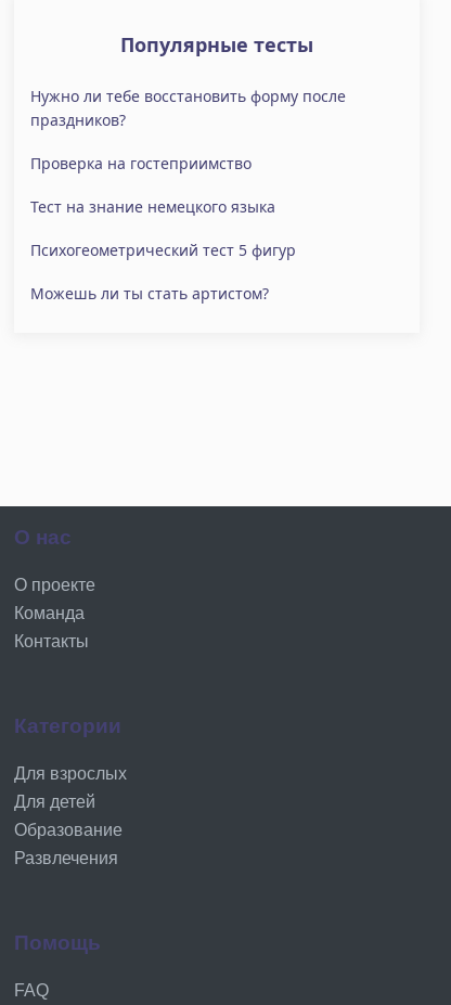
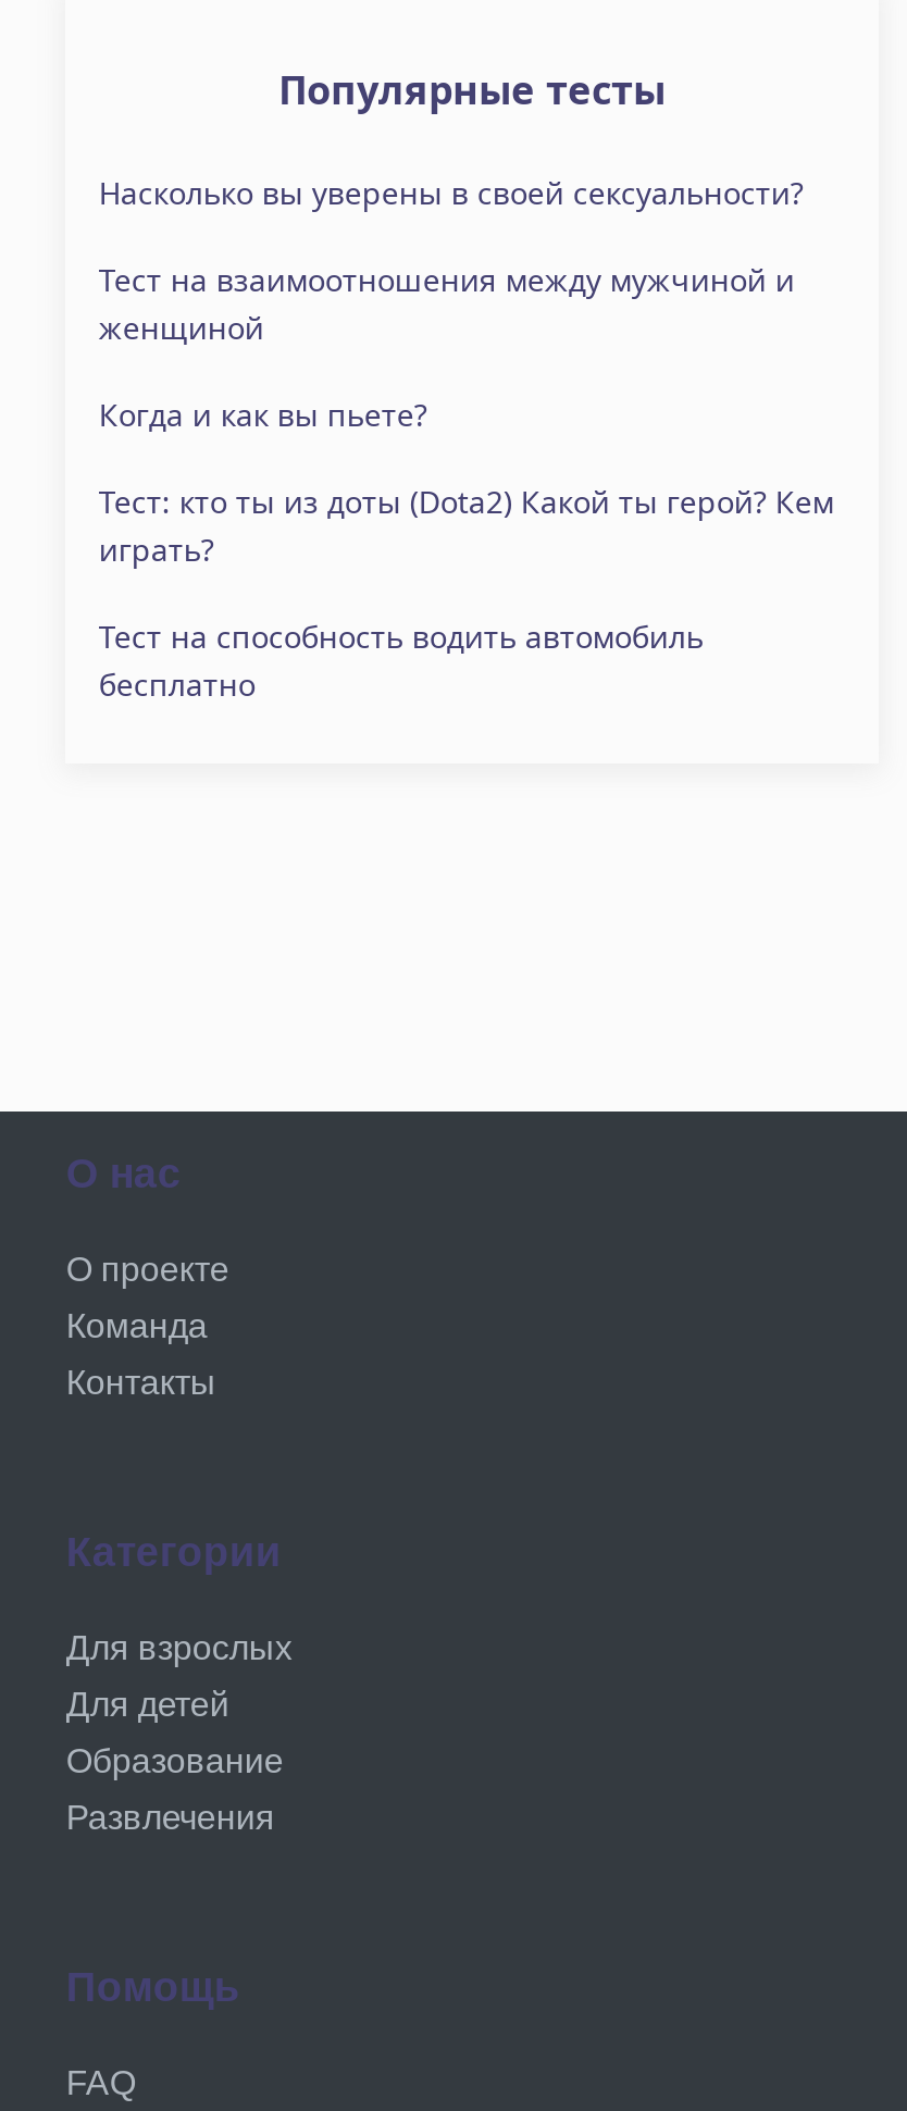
[31,86,346,130] Нужно ли тебе восстановить форму после | праздников? -> [99,172,803,213] Насколько вы уверены в своей сексуальности?
[31,153,252,173] Проверка на гостеприимство -> [99,259,795,348] Тест на взаимоотношения между мужчиной и | женщиной
[31,196,276,217] Тест на знание немецкого языка -> [99,394,427,435] Когда и как вы пьете?
[31,240,296,260] Психогеометрический тест 5 фигур -> [99,481,834,570] Тест: кто ты из доты (Dota2) Какой ты герой? Кем | играть?
[31,283,269,304] Можешь ли ты стать артистом? -> [99,616,703,705] Тест на способность водить автомобиль | бесплатно

